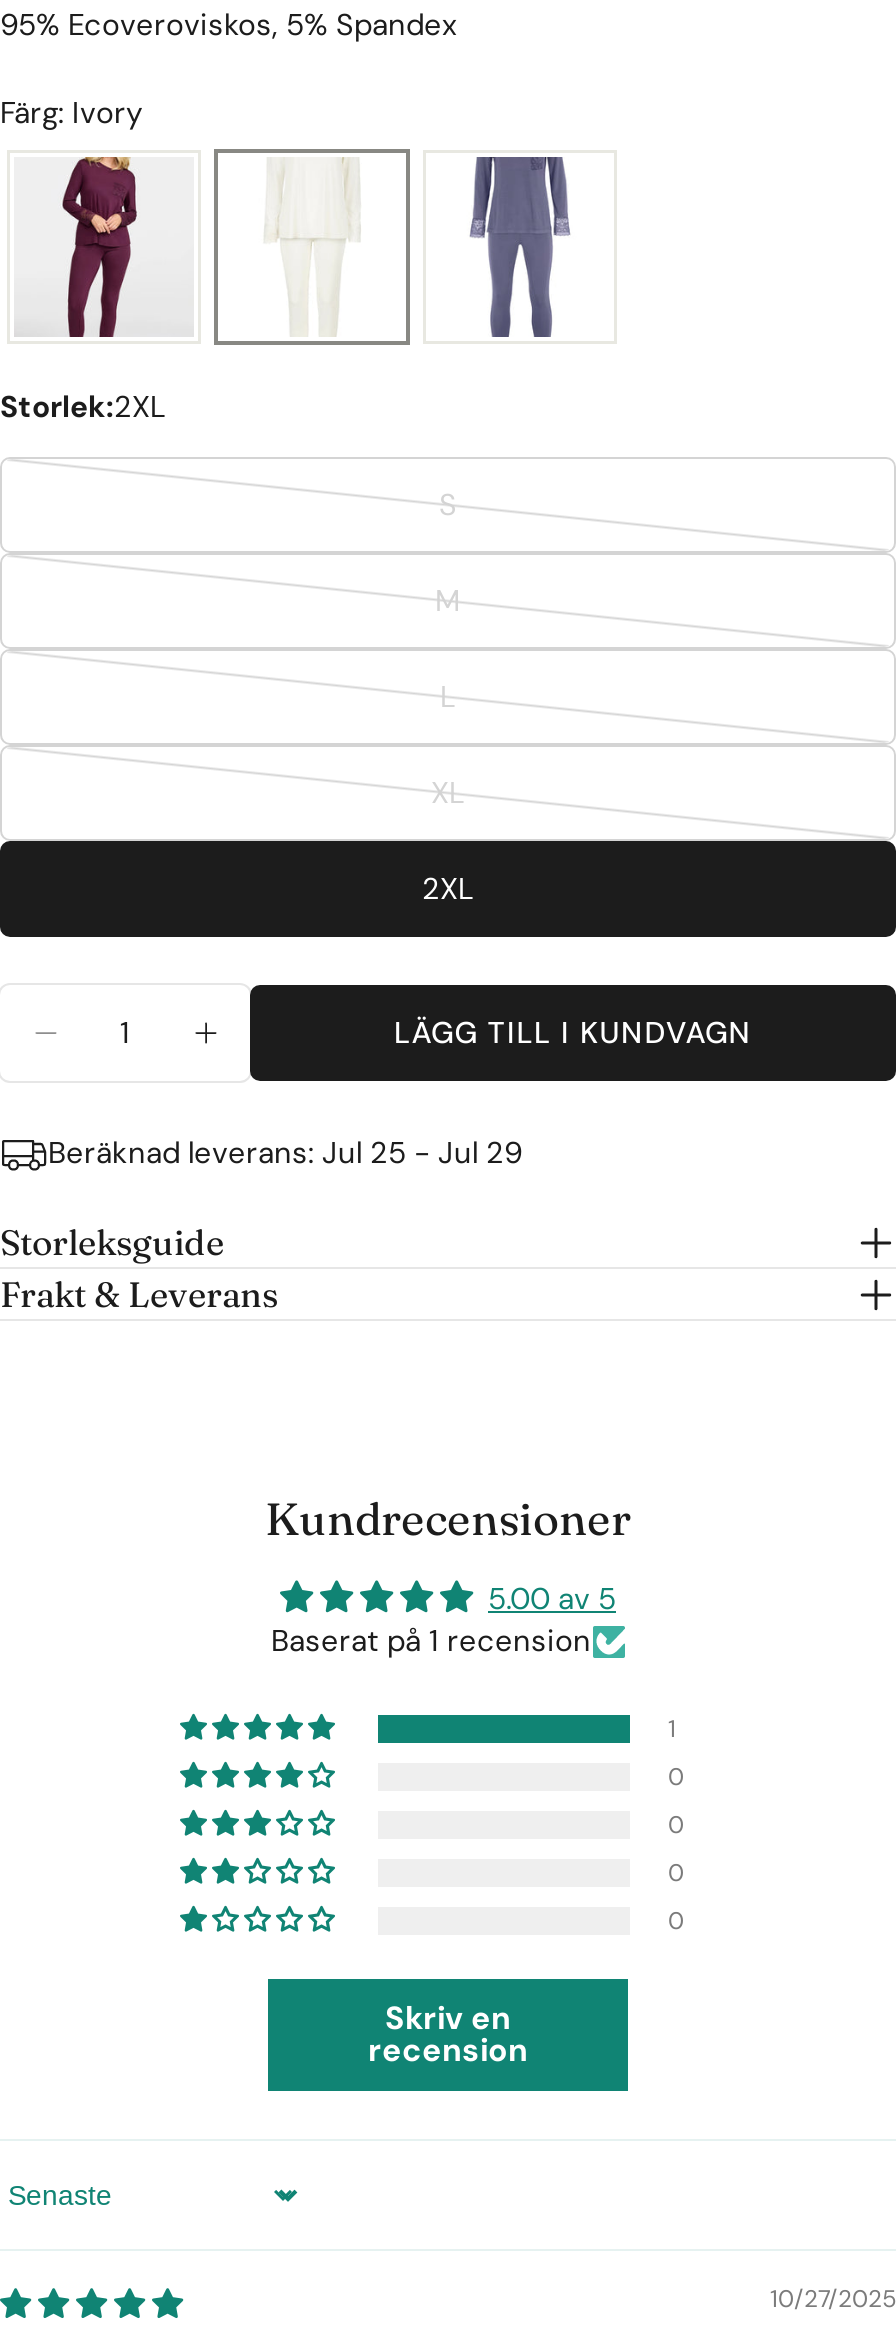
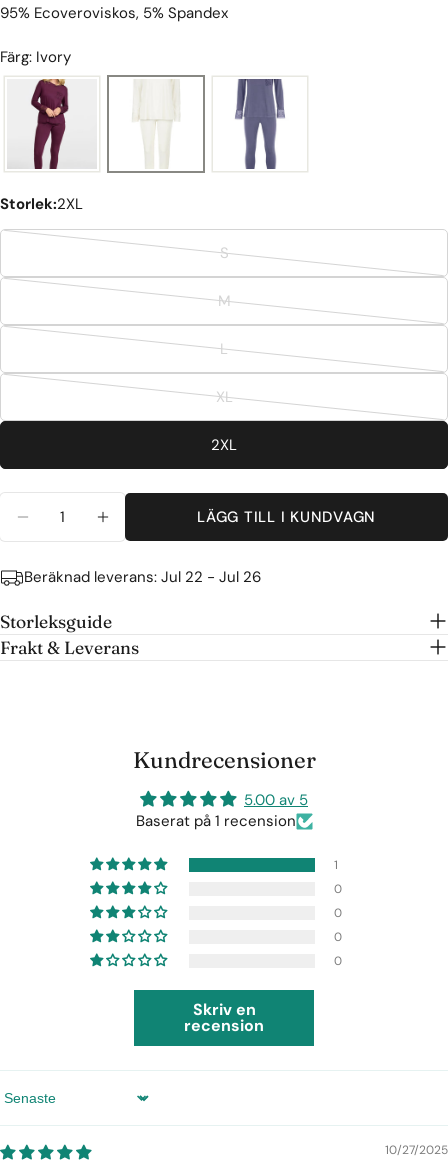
[48,1133,522,1173] Beräknad leverans: Jul 25 - Jul 29 -> [24,567,261,587] Beräknad leverans: Jul 22 - Jul 26

